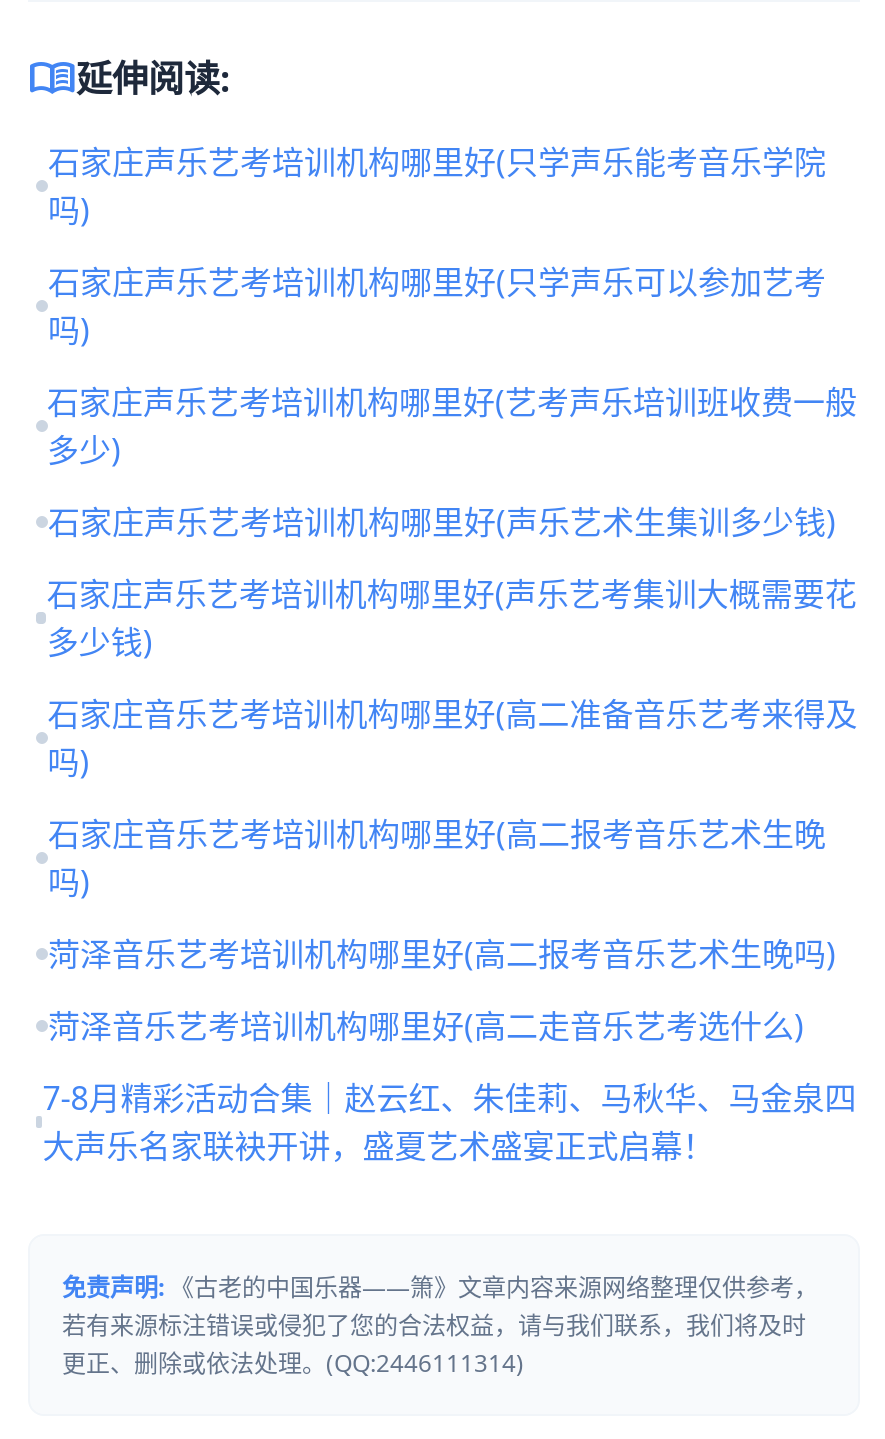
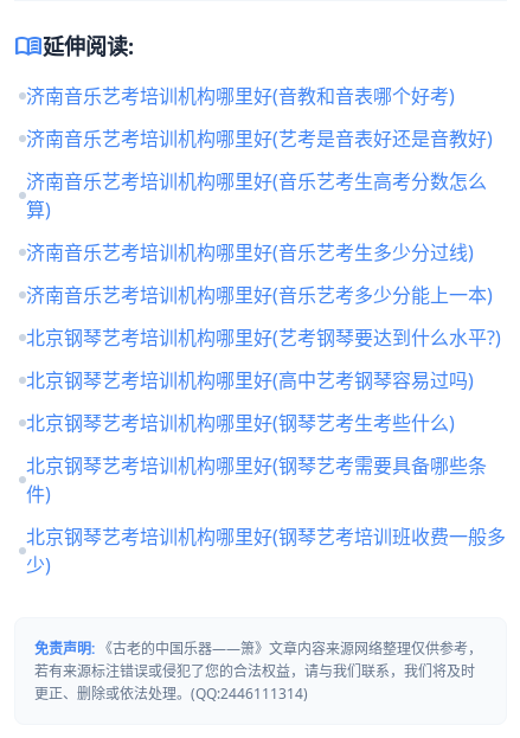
[48,140,826,232] 石家庄声乐艺考培训机构哪里好(只学声乐能考音乐学院 | 吗) -> [26,83,455,109] 济南音乐艺考培训机构哪里好(音教和音表哪个好考)
[48,260,826,352] 石家庄声乐艺考培训机构哪里好(只学声乐可以参加艺考 | 吗) -> [26,126,493,152] 济南音乐艺考培训机构哪里好(艺考是音表好还是音教好)
[47,380,857,472] 石家庄声乐艺考培训机构哪里好(艺考声乐培训班收费一般 | 多少) -> [26,168,487,223] 济南音乐艺考培训机构哪里好(音乐艺考生高考分数怎么 | 算)
[48,500,836,544] 石家庄声乐艺考培训机构哪里好(声乐艺术生集训多少钱) -> [26,239,474,265] 济南音乐艺考培训机构哪里好(音乐艺考生多少分过线)
[47,572,857,664] 石家庄声乐艺考培训机构哪里好(声乐艺考集训大概需要花 | 多少钱) -> [26,282,493,308] 济南音乐艺考培训机构哪里好(音乐艺考多少分能上一本)
[47,692,857,784] 石家庄音乐艺考培训机构哪里好(高二准备音乐艺考来得及 | 吗) -> [26,325,501,351] 北京钢琴艺考培训机构哪里好(艺考钢琴要达到什么水平?)
[48,812,826,904] 石家庄音乐艺考培训机构哪里好(高二报考音乐艺术生晚 | 吗) -> [26,367,474,393] 北京钢琴艺考培训机构哪里好(高中艺考钢琴容易过吗)
[48,932,836,976] 菏泽音乐艺考培训机构哪里好(高二报考音乐艺术生晚吗) -> [26,410,455,436] 北京钢琴艺考培训机构哪里好(钢琴艺考生考些什么)
[48,1004,804,1048] 菏泽音乐艺考培训机构哪里好(高二走音乐艺考选什么) -> [26,453,487,507] 北京钢琴艺考培训机构哪里好(钢琴艺考需要具备哪些条 | 件)
[43,1076,857,1168] 7-8月精彩活动合集｜赵云红、朱佳莉、马秋华、马金泉四 | 大声乐名家联袂开讲，盛夏艺术盛宴正式启幕！ -> [26,524,505,578] 北京钢琴艺考培训机构哪里好(钢琴艺考培训班收费一般多 | 少)

